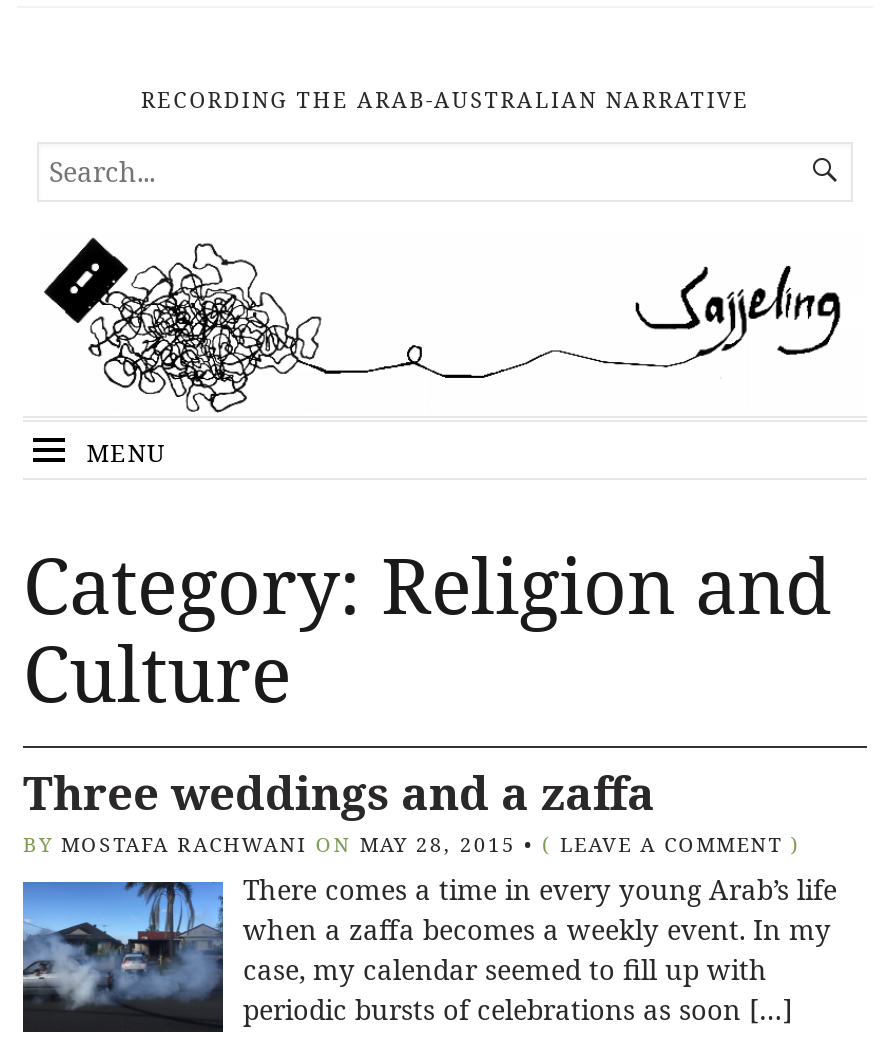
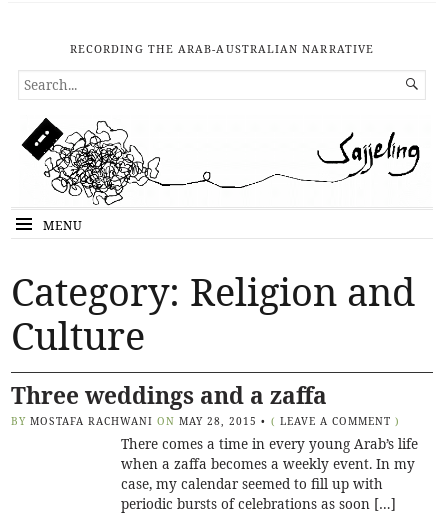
[21,880,225,1034] [image] -> none

